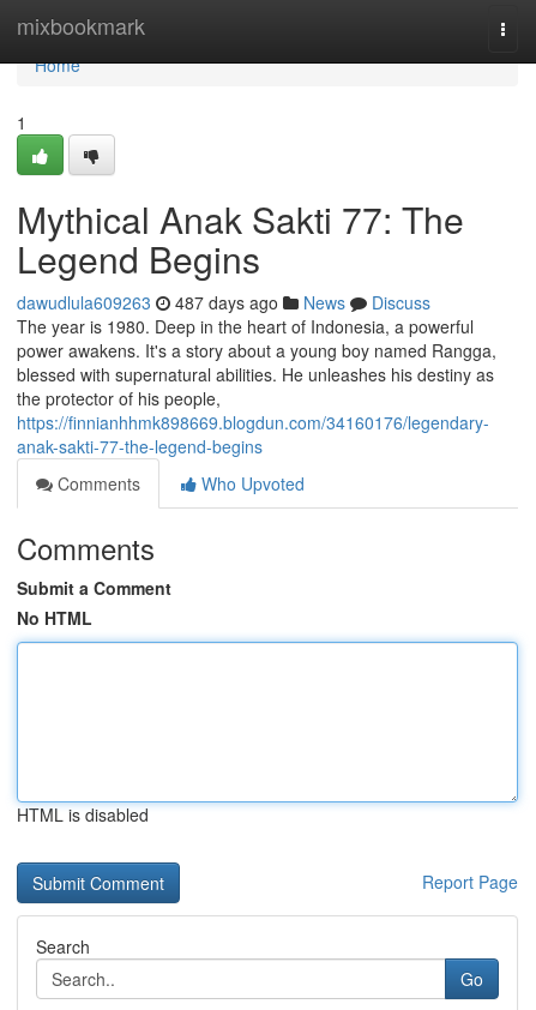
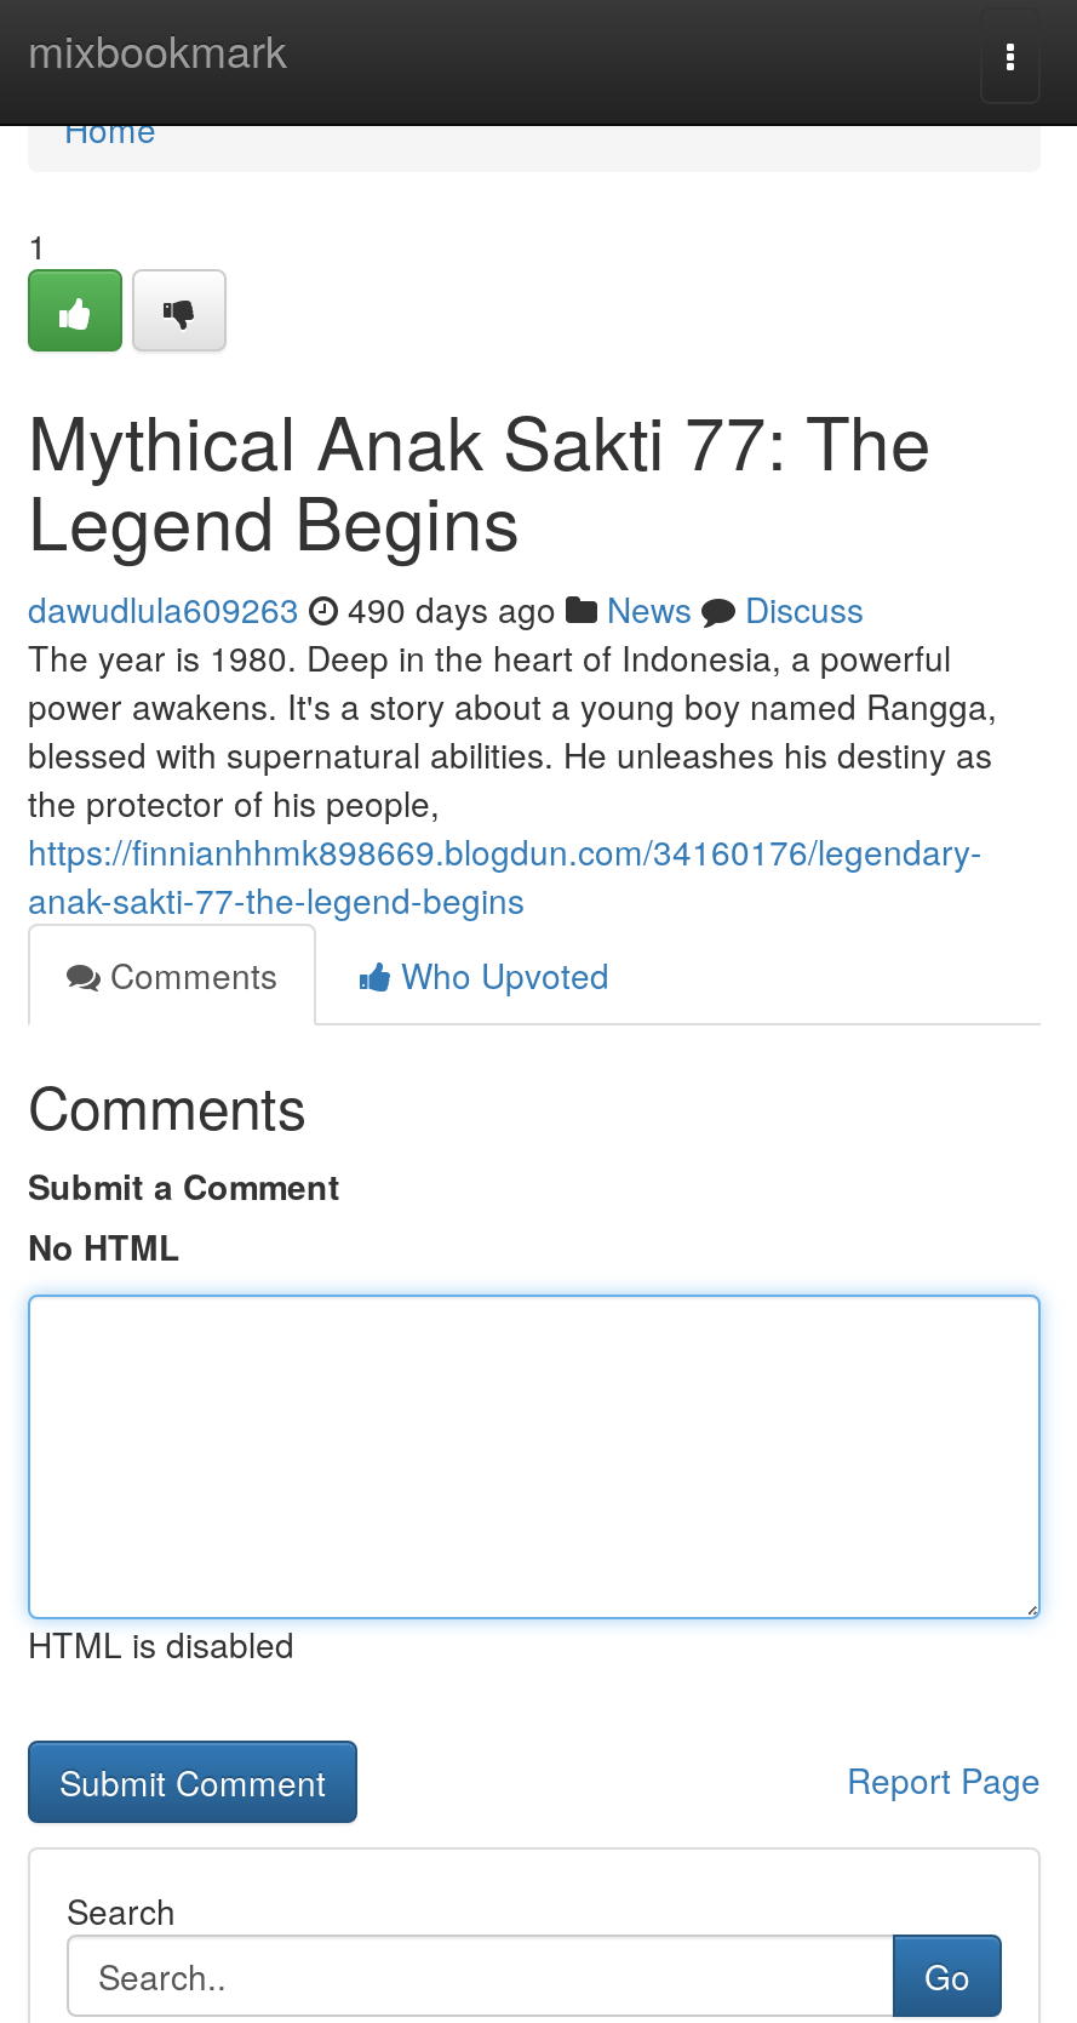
[17,290,430,314] dawudlula609263 487 days ago News Discuss -> [28,584,864,633] dawudlula609263 490 days ago News Discuss

